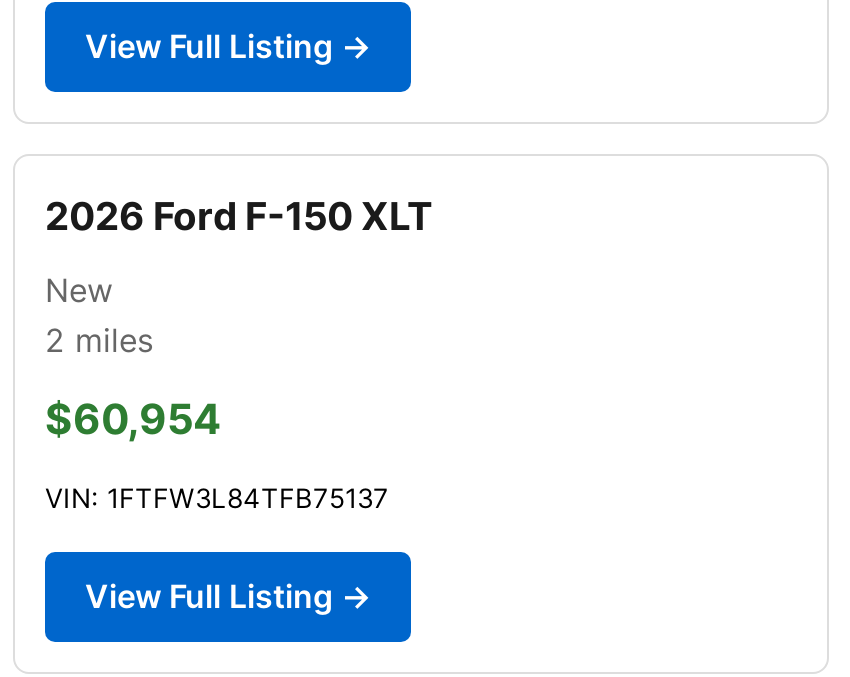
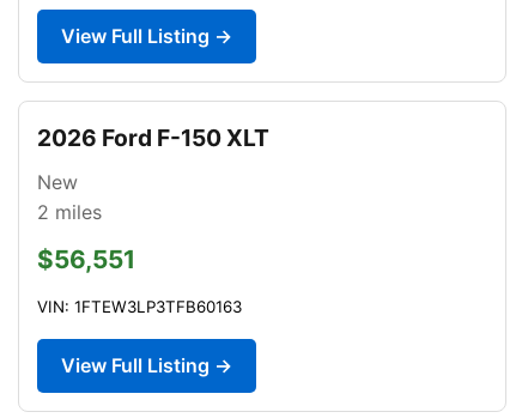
[45,394,221,444] $60,954 -> [37,244,135,274] $56,551
[45,482,389,514] VIN: 1FTFW3L84TFB75137 -> [37,297,242,316] VIN: 1FTEW3LP3TFB60163

